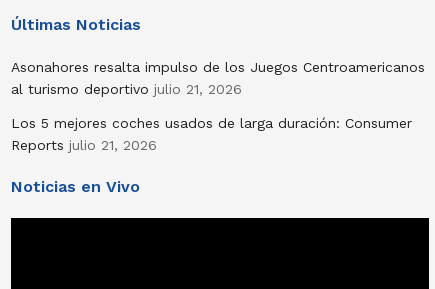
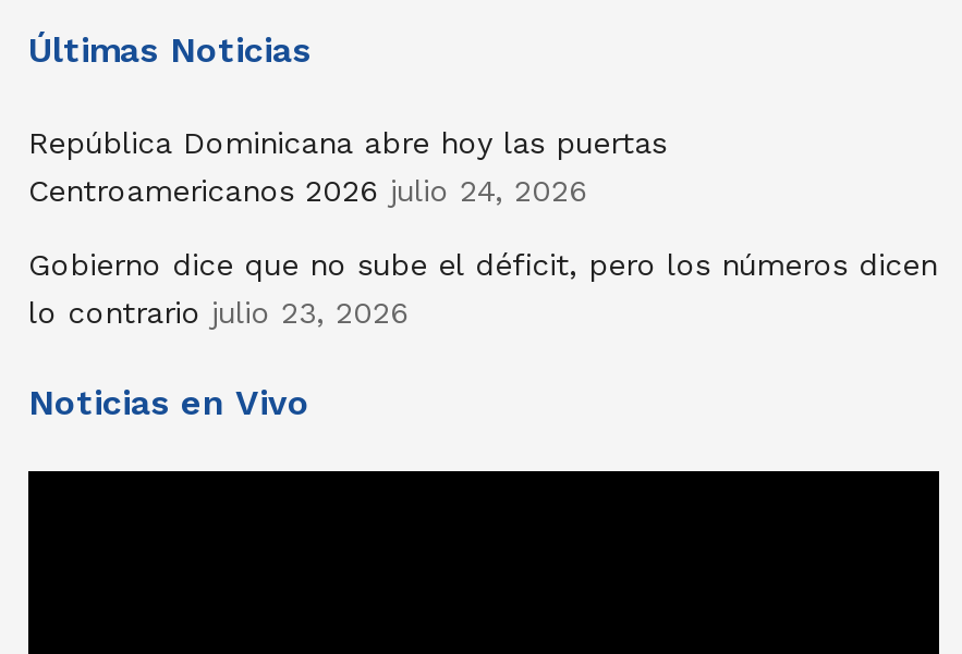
[11,59,425,97] Asonahores resalta impulso de los Juegos Centroamericanos | al turismo deportivo julio 21, 2026 -> [28,125,667,207] República Dominicana abre hoy las puertas | Centroamericanos 2026 julio 24, 2026
[11,115,412,153] Los 5 mejores coches usados de larga duración: Consumer | Reports julio 21, 2026 -> [28,247,937,329] Gobierno dice que no sube el déficit, pero los números dicen | lo contrario julio 23, 2026

